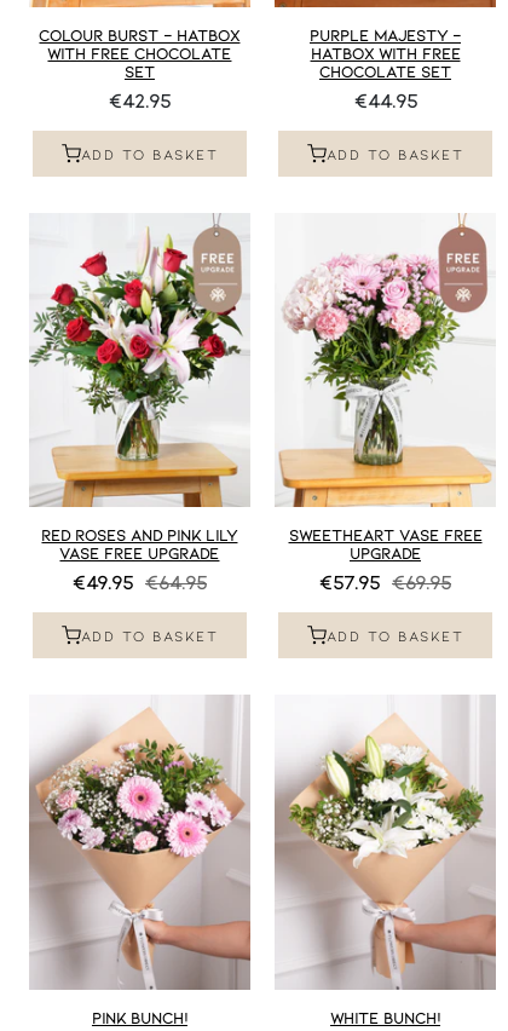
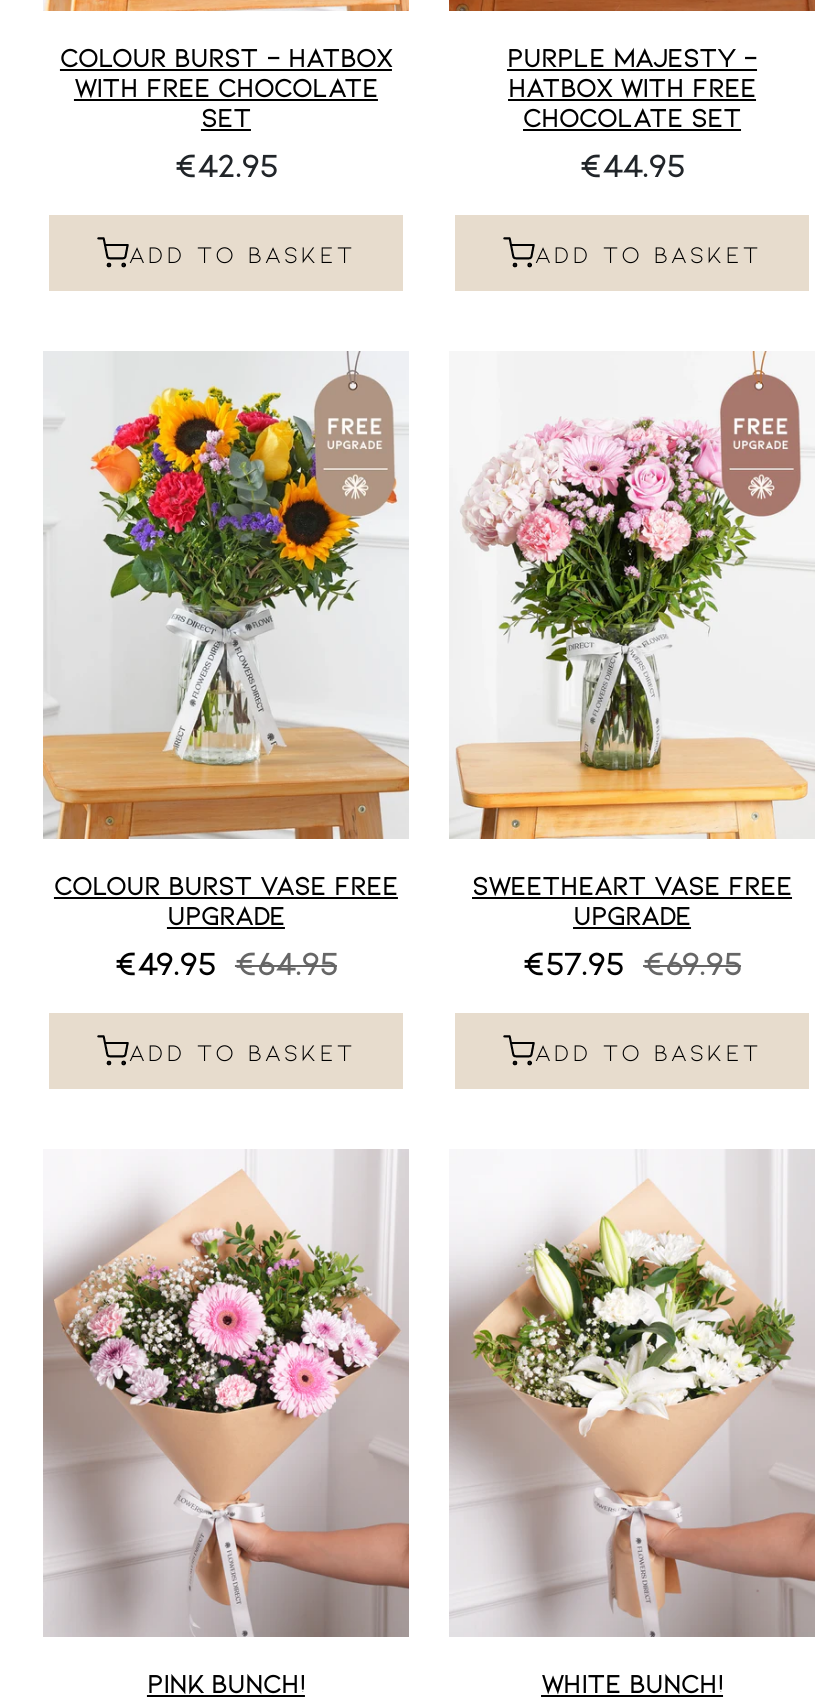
[29,227,250,563] [image] | RED ROSES AND PINK LILY | VASE FREE UPGRADE -> [41,382,411,931] [image] | COLOUR BURST VASE FREE | UPGRADE

